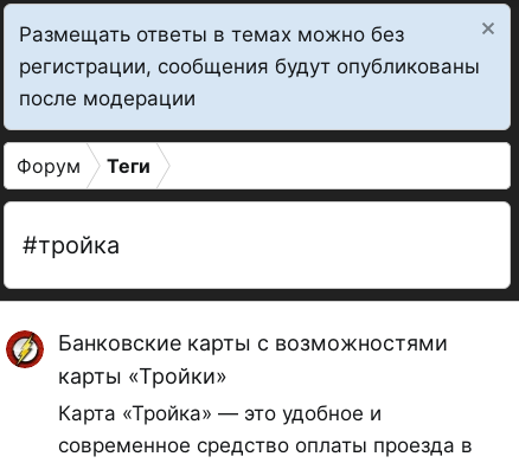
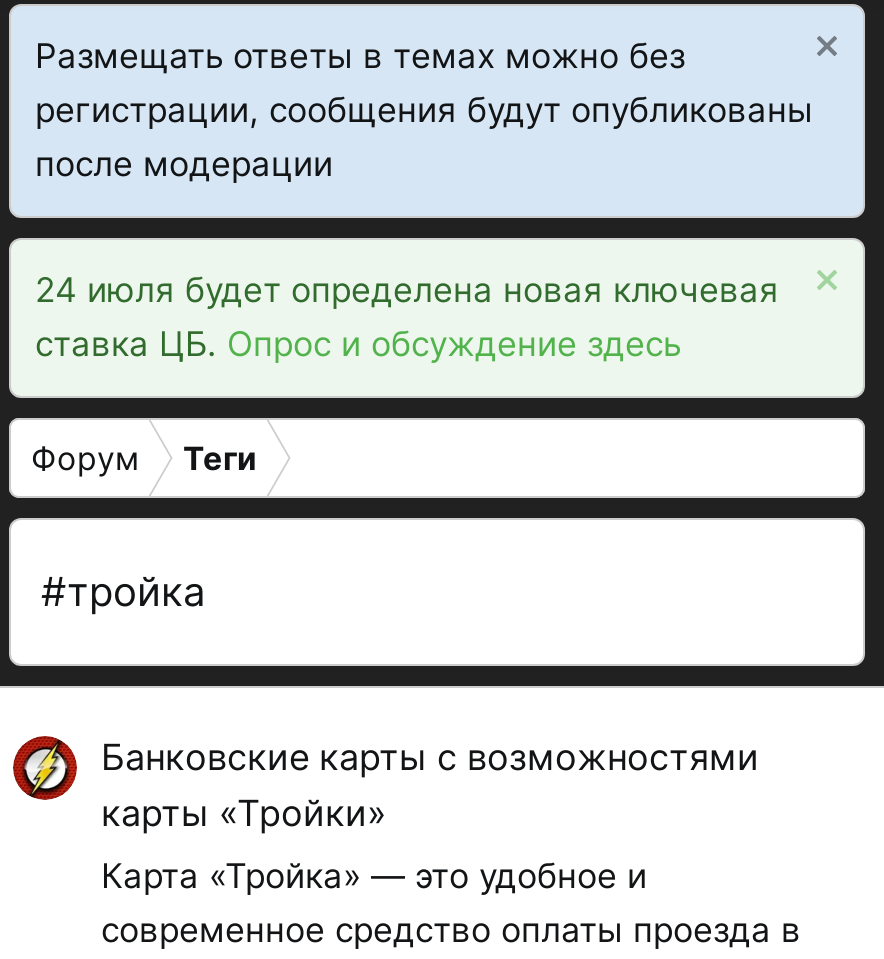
none -> [35,270,779,364] 24 июля будет определена новая ключевая | ставка ЦБ. Опрос и обсуждение здесь

